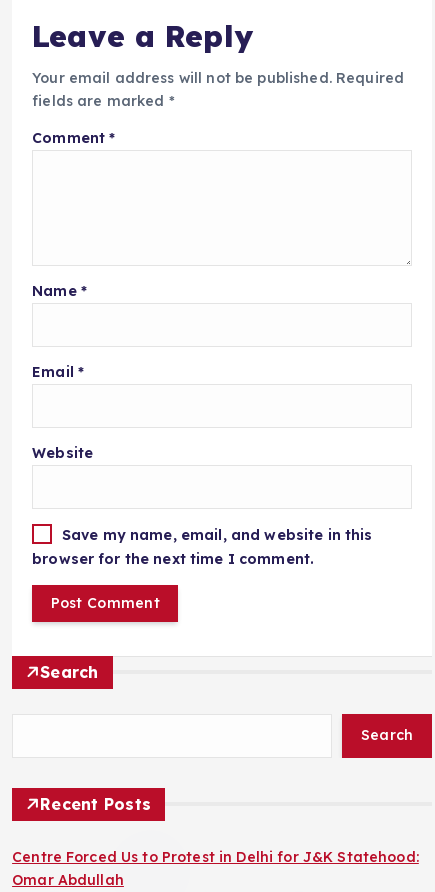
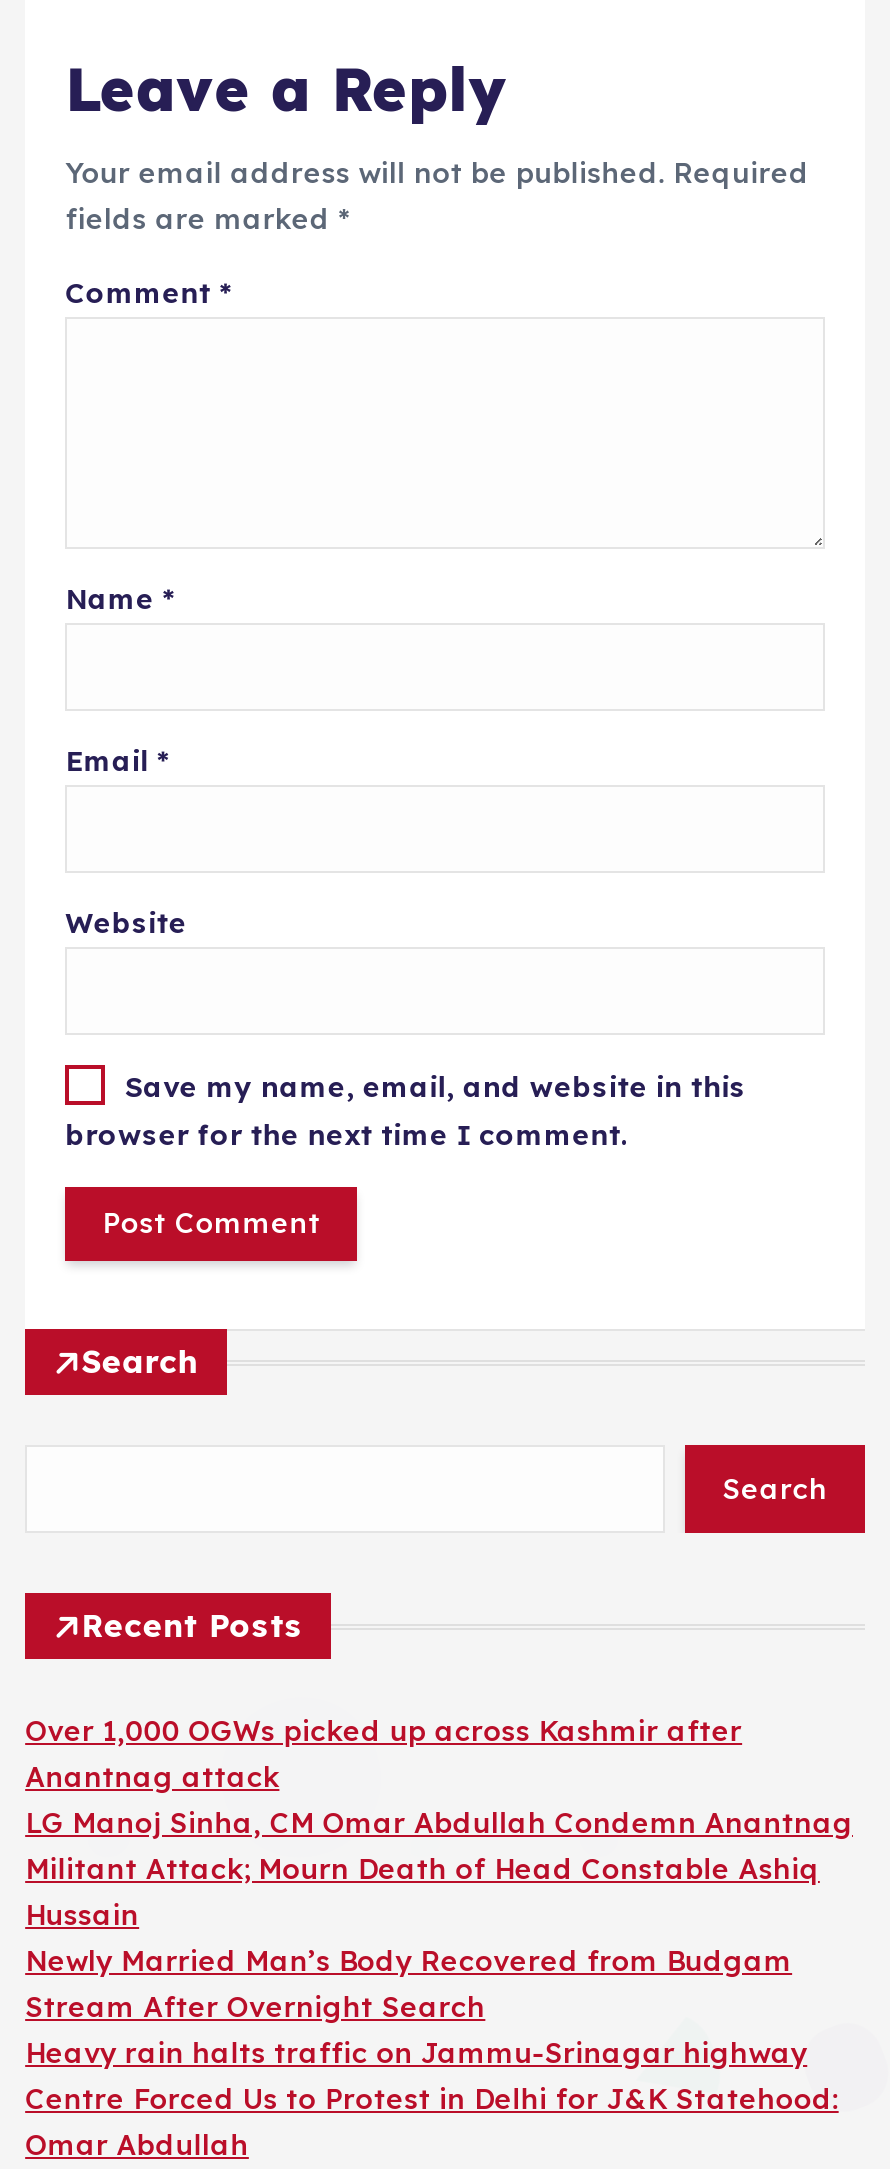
none -> [25,1713,853,2071] Over 1,000 OGWs picked up across Kashmir after | Anantnag attack | LG Manoj Sinha, CM Omar Abdullah Condemn Anantnag | Militant Attack; Mourn Death of Head Constable Ashiq | Hussain | Newly Married Man’s Body Recovered from Budgam | Stream After Overnight Search | Heavy rain halts traffic on Jammu-Srinagar highway

